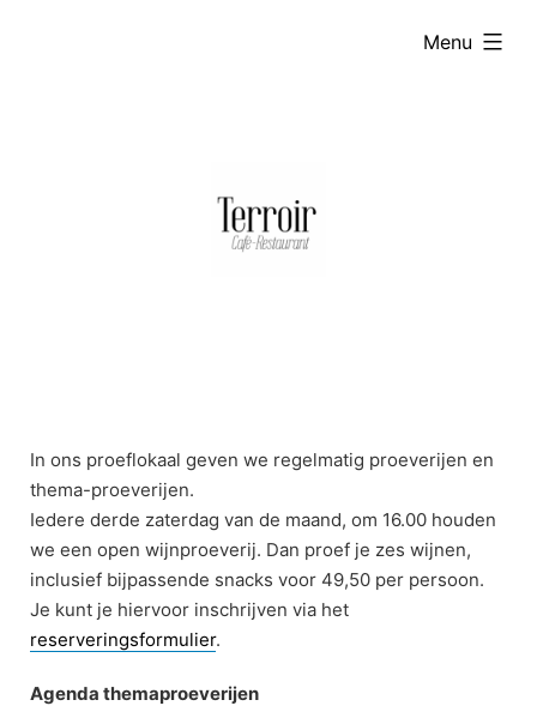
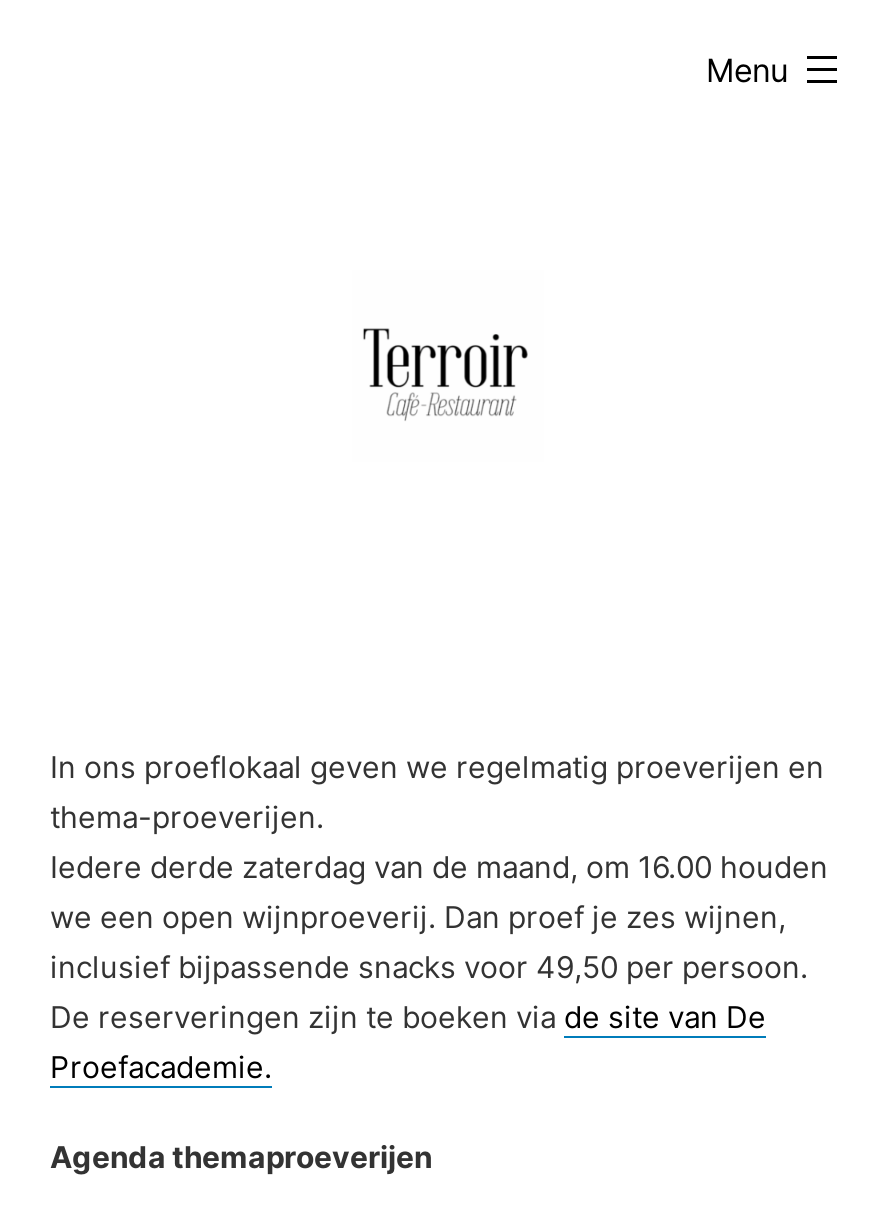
[30,598,349,651] Je kunt je hiervoor inschrijven via het | reserveringsformulier. -> [50,998,766,1086] De reserveringen zijn te boeken via de site van De | Proefacademie.

